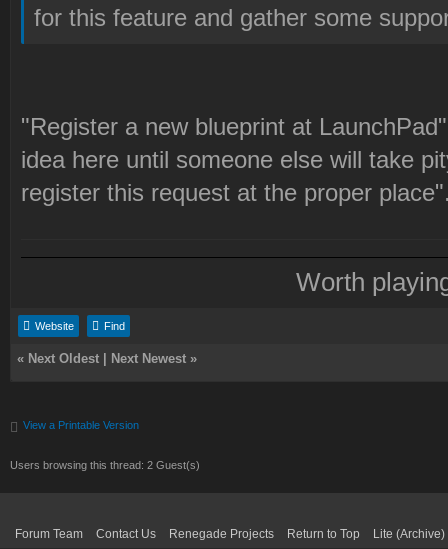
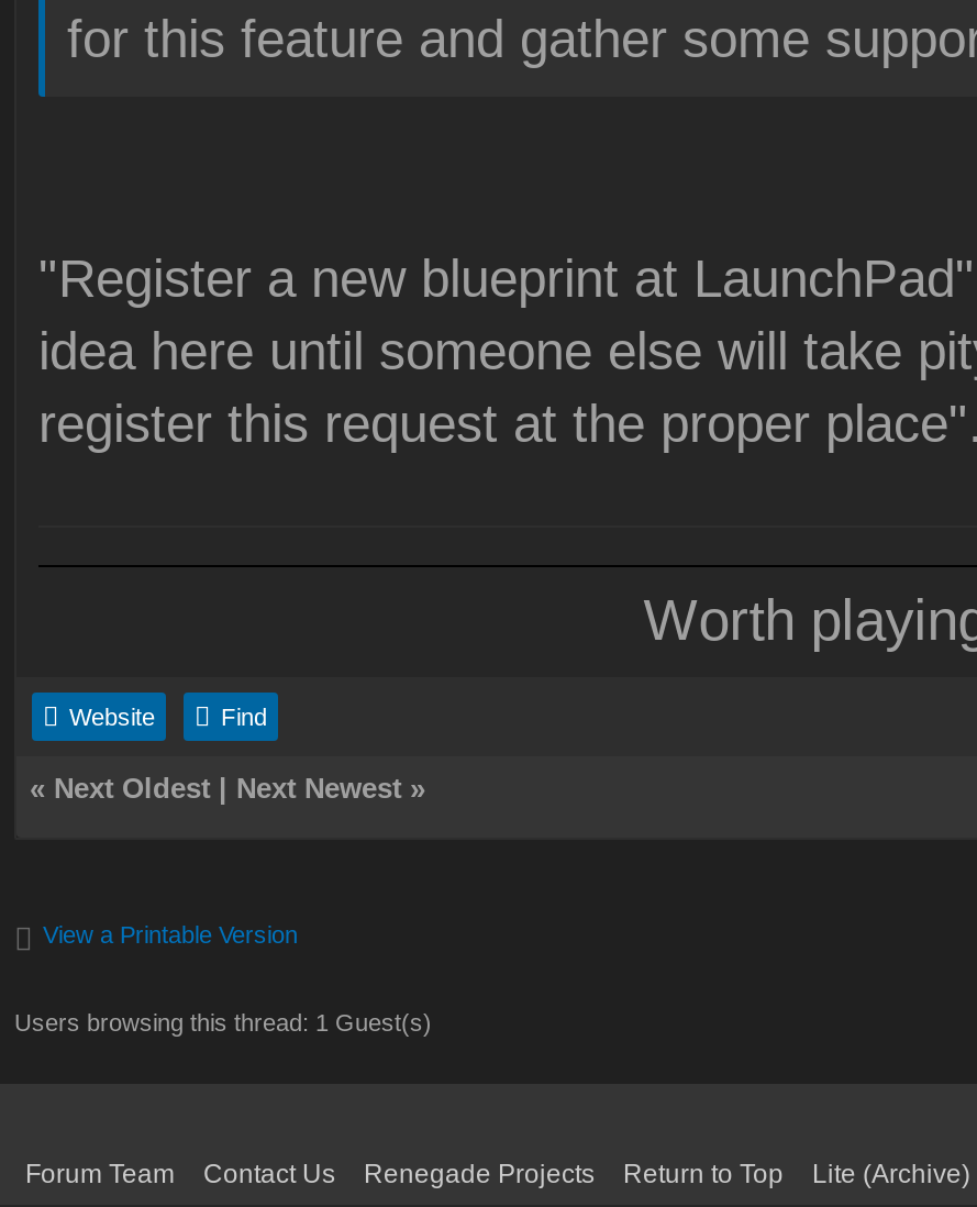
[10,459,200,471] Users browsing this thread: 2 Guest(s) -> [14,1009,432,1036] Users browsing this thread: 1 Guest(s)

